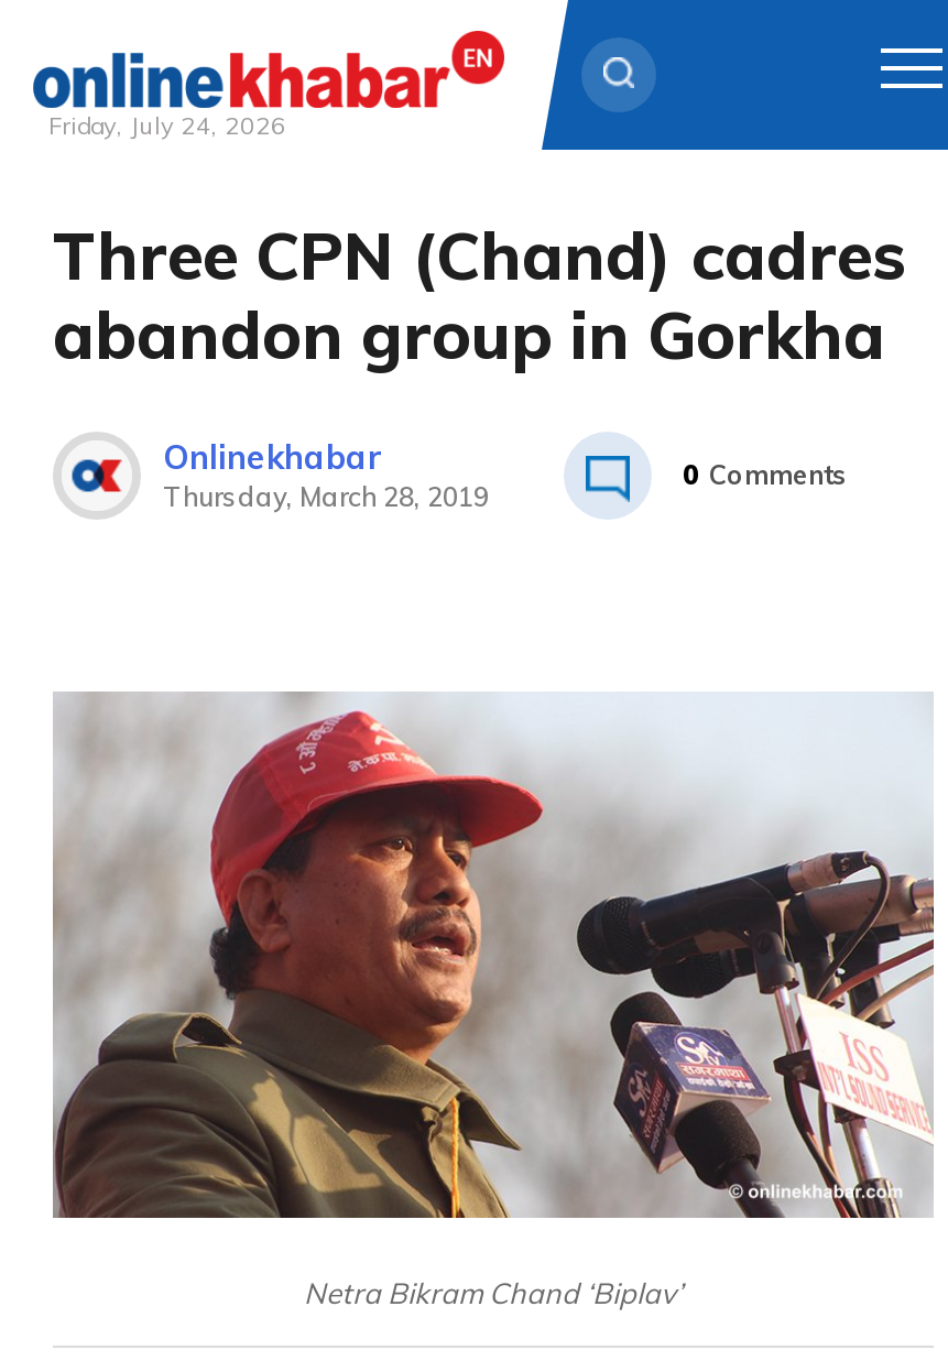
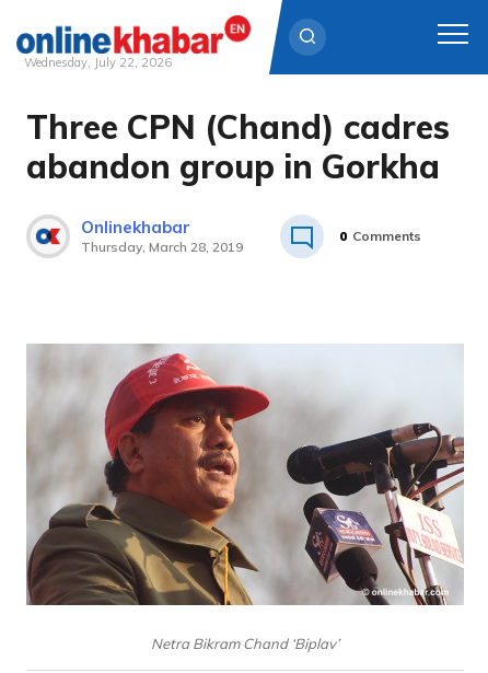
[48,110,286,141] Friday, July 24, 2026 -> [24,55,172,70] Wednesday, July 22, 2026

